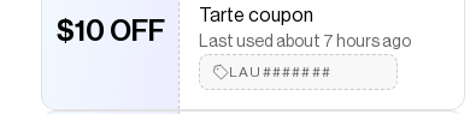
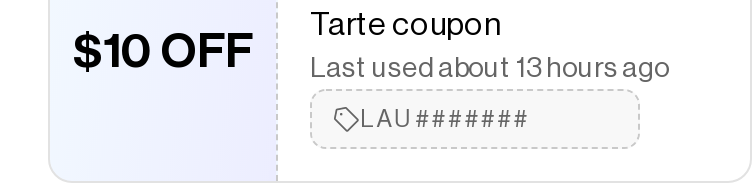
[199,34,411,50] Last used about 7 hours ago -> [310,55,670,83] Last used about 13 hours ago

